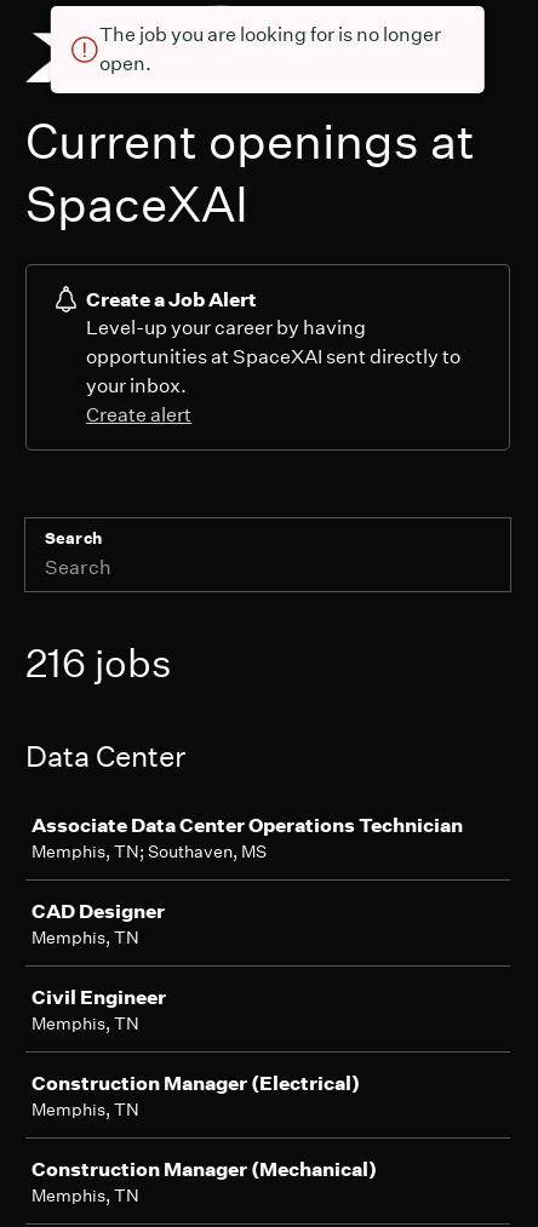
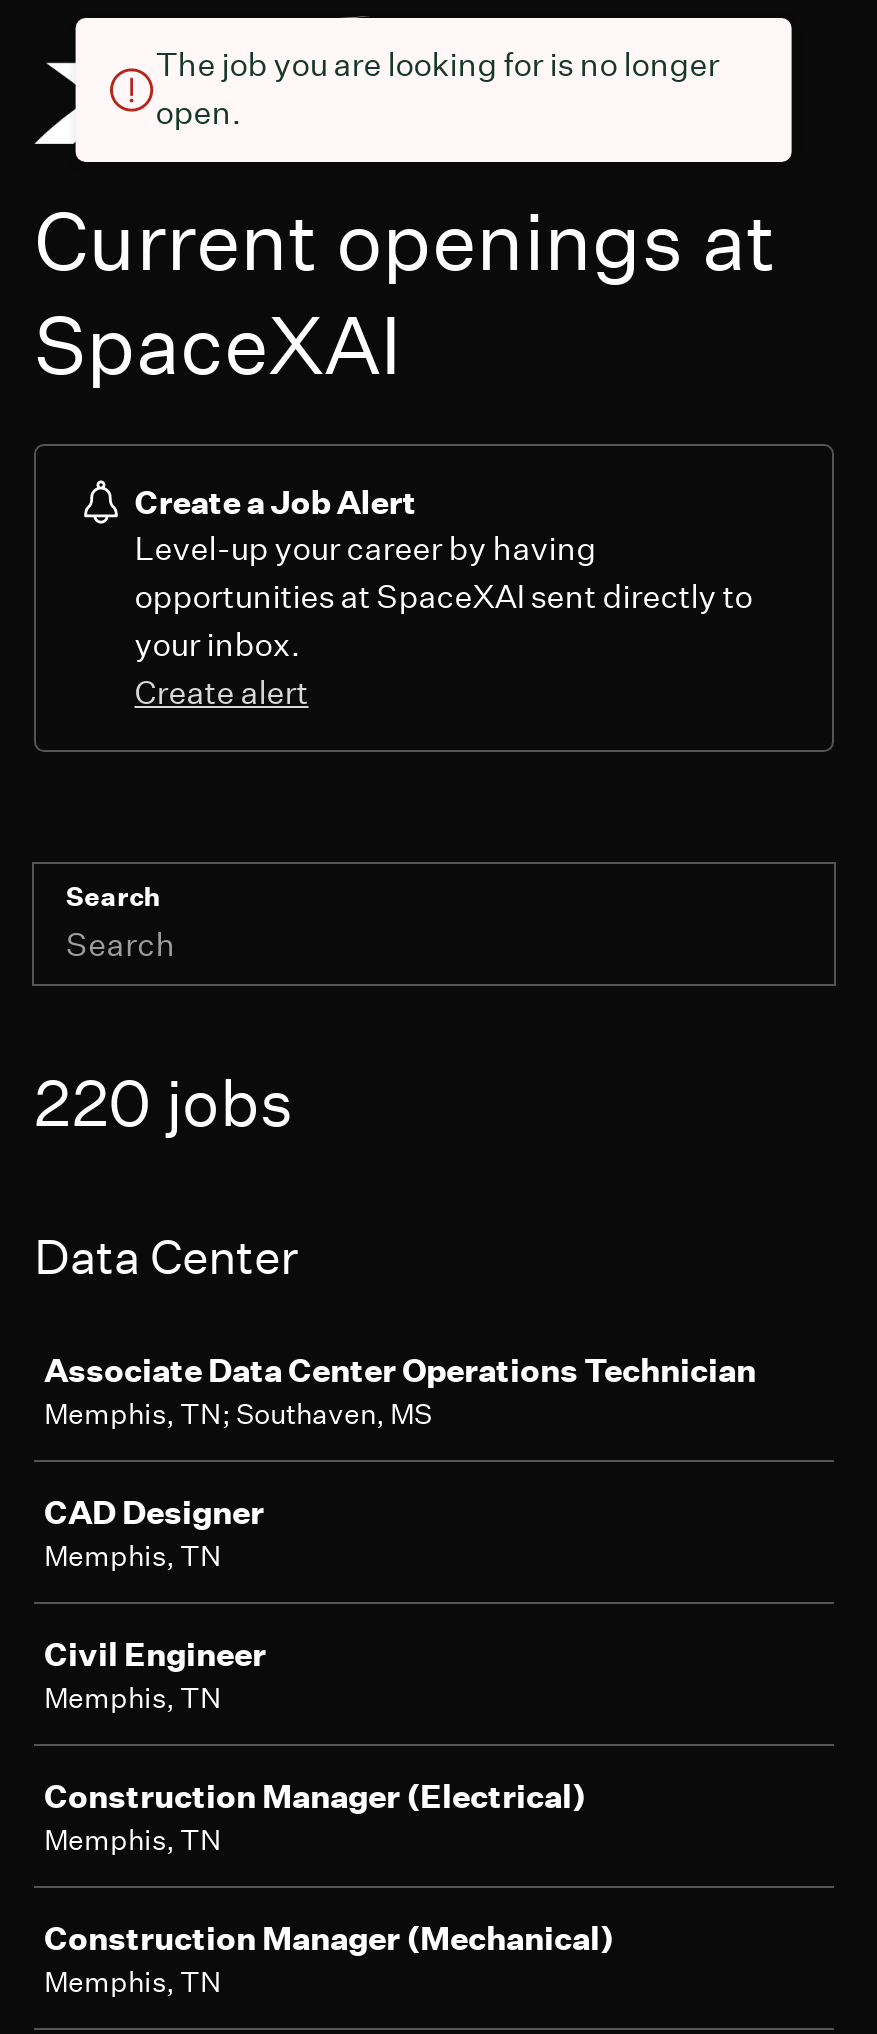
[25,640,172,687] 216 jobs -> [34,1064,294,1142] 220 jobs

